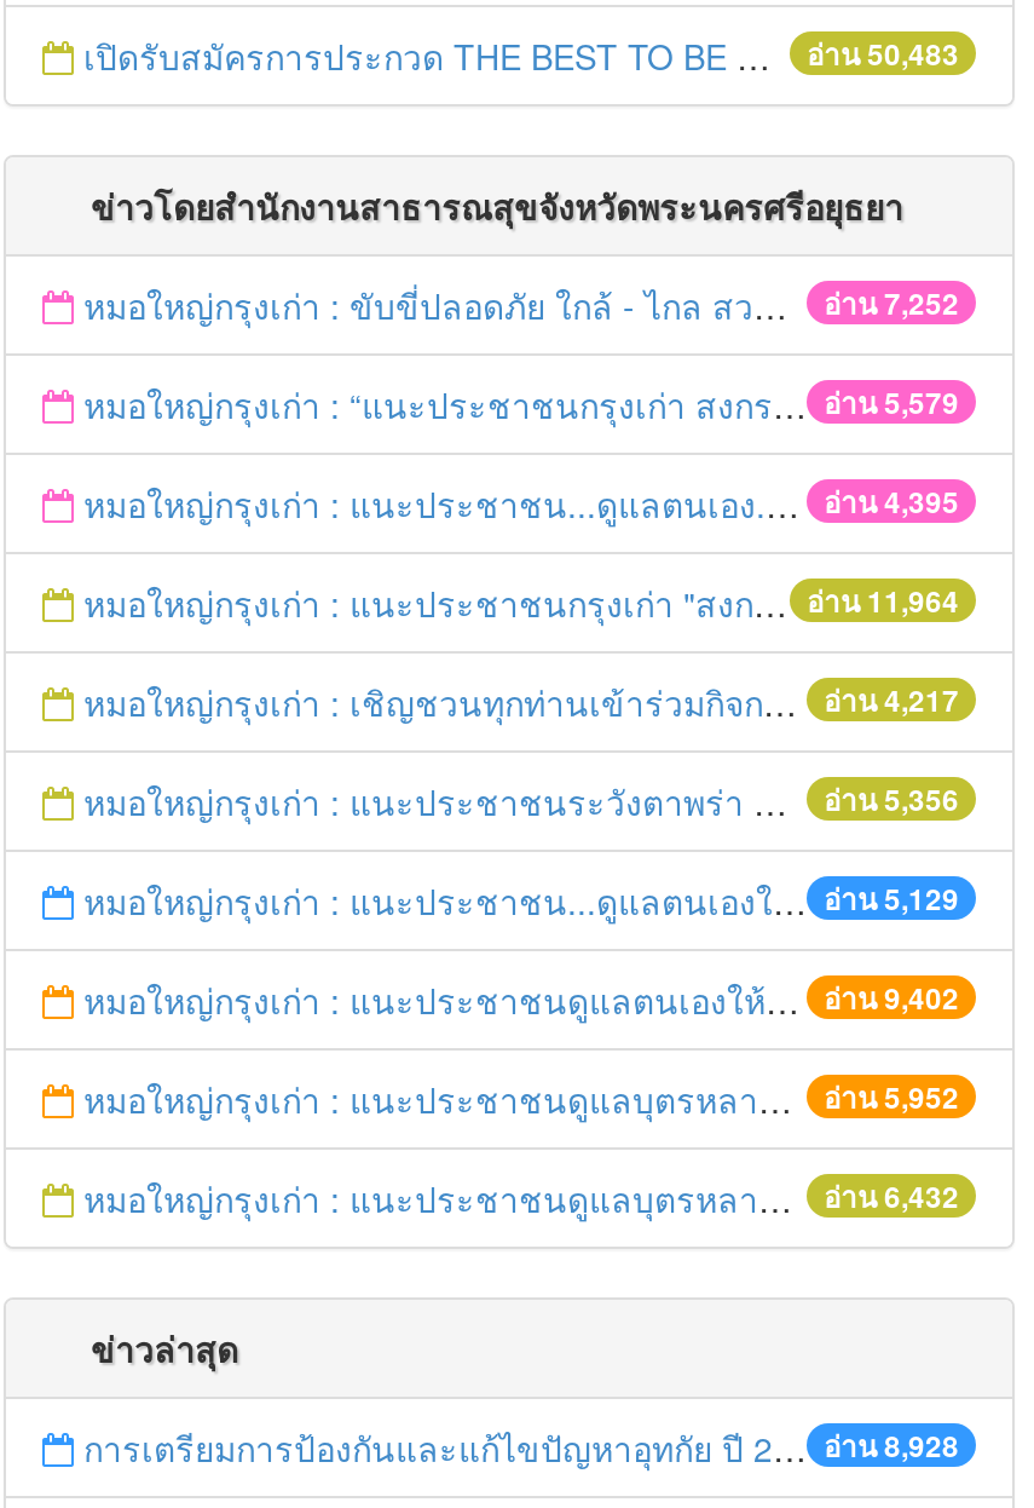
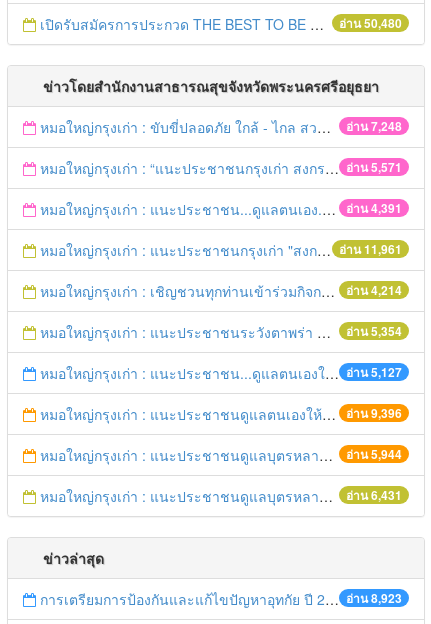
[807,31,959,75] อ่าน 50,483 -> [339,14,402,32] อ่าน 50,480
[824,281,959,324] อ่าน 7,252 -> [346,117,402,135] อ่าน 7,248
[824,380,959,424] อ่าน 5,579 -> [346,158,402,176] อ่าน 5,571
[824,479,959,523] อ่าน 4,395 -> [346,199,402,217] อ่าน 4,391
[807,579,959,622] อ่าน 11,964 -> [339,240,402,258] อ่าน 11,961
[824,678,959,721] อ่าน 4,217 -> [346,281,402,299] อ่าน 4,214
[824,777,959,821] อ่าน 5,356 -> [346,322,402,340] อ่าน 5,354
[824,876,959,920] อ่าน 5,129 -> [346,363,402,381] อ่าน 5,127
[824,975,959,1019] อ่าน 9,402 -> [346,404,402,422] อ่าน 9,396
[824,1075,959,1118] อ่าน 5,952 -> [346,445,402,463] อ่าน 5,944
[824,1174,959,1218] อ่าน 6,432 -> [346,486,402,504] อ่าน 6,431
[824,1423,959,1467] อ่าน 8,928 -> [346,589,402,607] อ่าน 8,923

